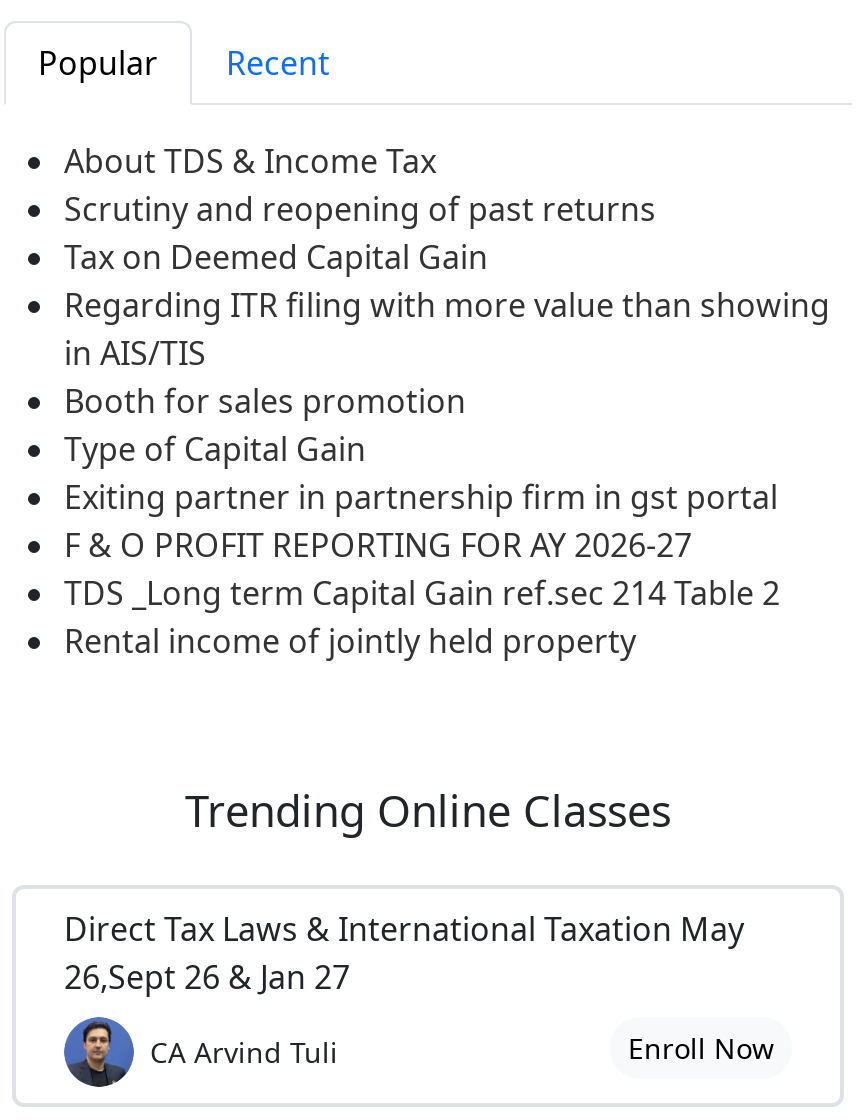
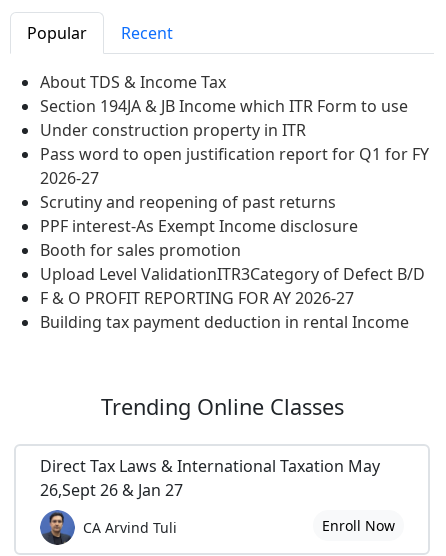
none -> [40,95,429,189] Section 194JA & JB Income which ITR Form to use | Under construction property in ITR | Pass word to open justification report for Q1 for FY | 2026-27
moved [64,186,656,230] -> [40,191,336,213]: Scrutiny and reopening of past returns
[64,234,830,374] Tax on Deemed Capital Gain | Regarding ITR filing with more value than showing | in AIS/TIS -> [40,215,358,237] PPF interest-As Exempt Income disclosure
moved [64,378,466,422] -> [40,239,241,261]: Booth for sales promotion
[64,426,778,518] Type of Capital Gain | Exiting partner in partnership firm in gst portal -> [40,263,425,285] Upload Level ValidationITR3Category of Defect B/D
moved [64,522,692,566] -> [40,287,354,309]: F & O PROFIT REPORTING FOR AY 2026-27
[64,570,780,662] TDS _Long term Capital Gain ref.sec 214 Table 2 | Rental income of jointly held property -> [40,311,409,333] Building tax payment deduction in rental Income

